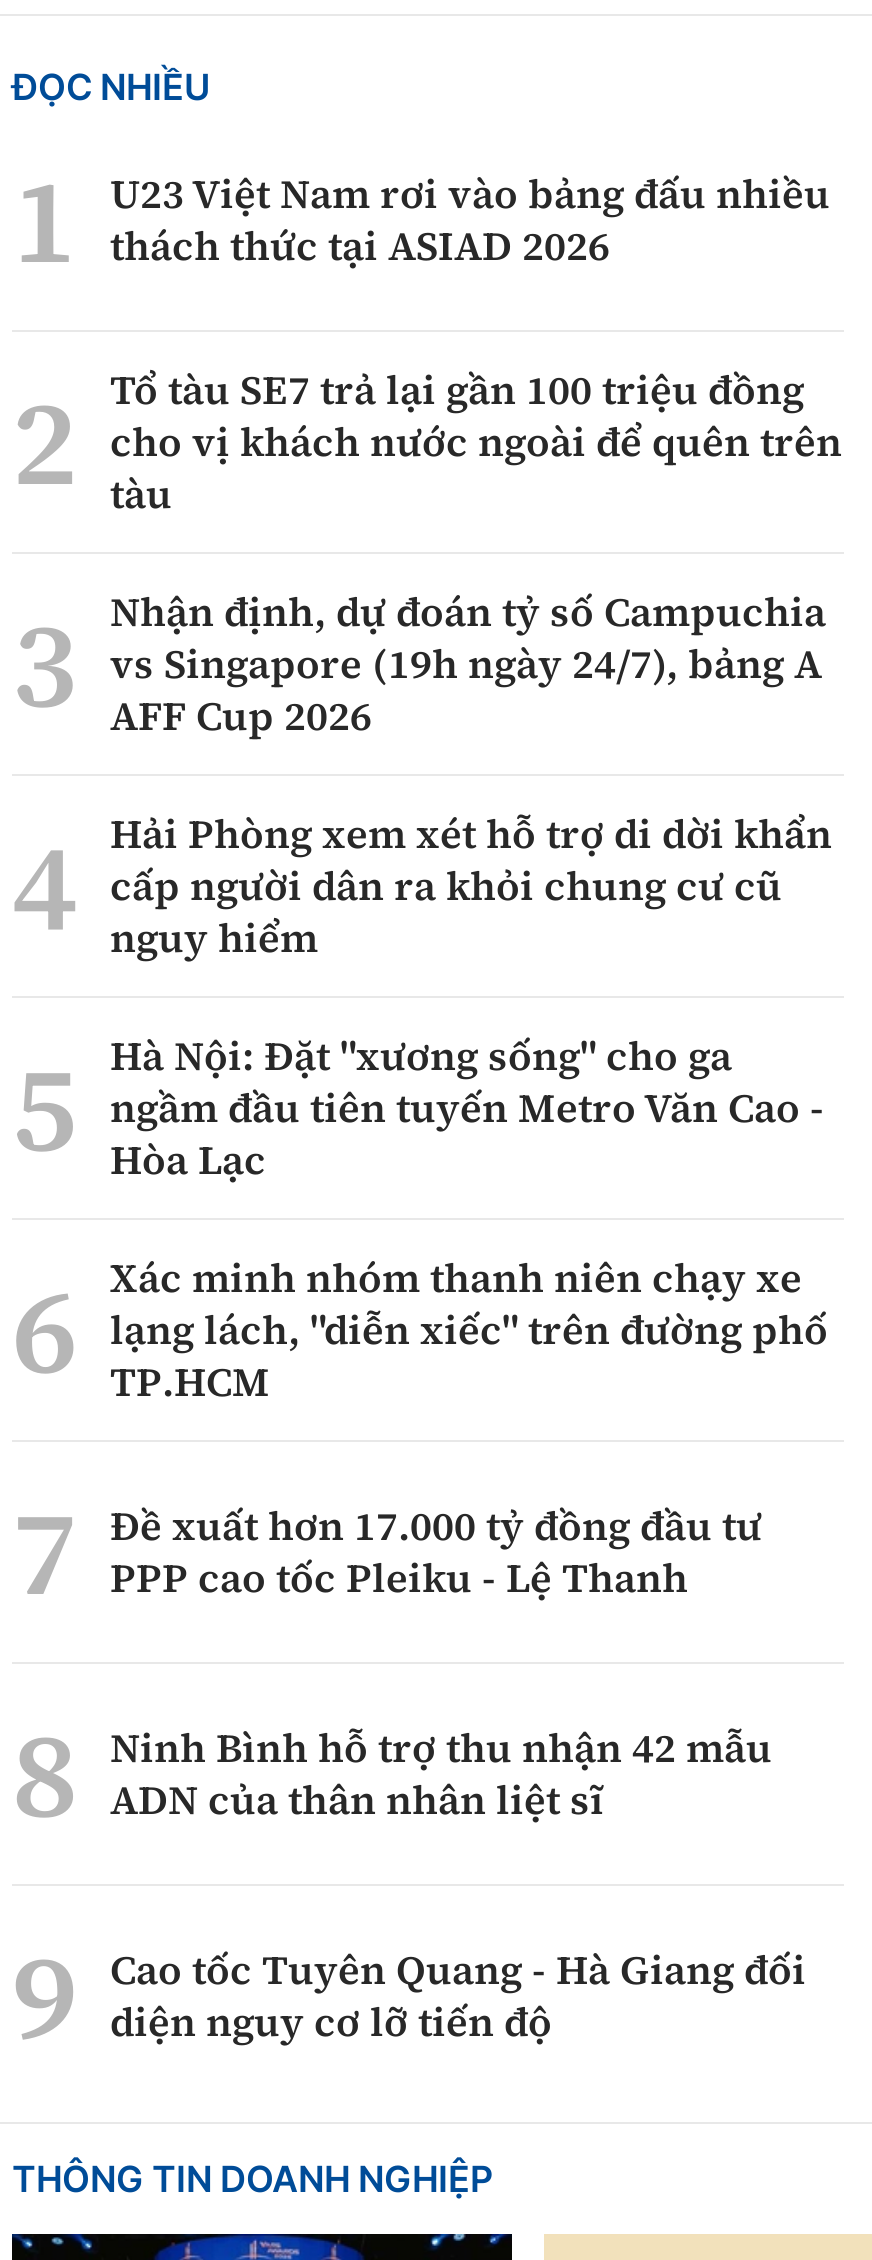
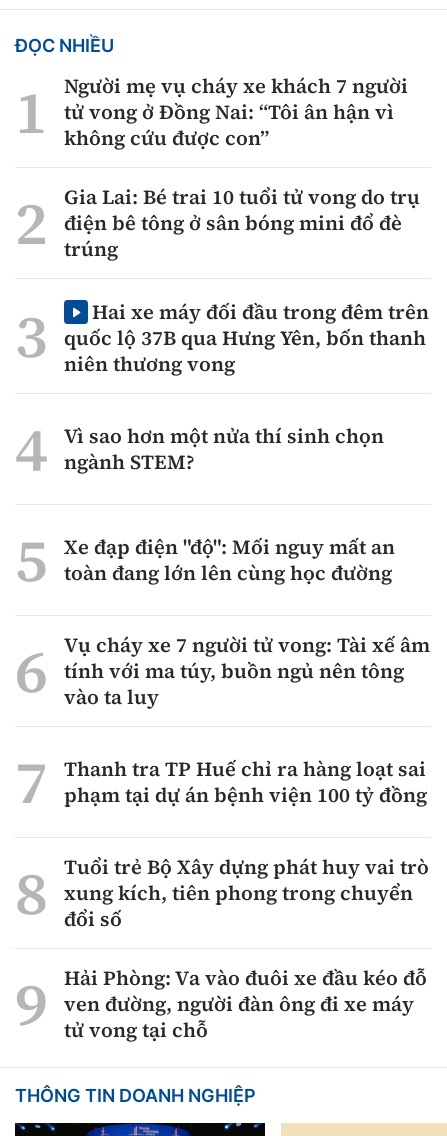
[110,166,830,274] U23 Việt Nam rơi vào bảng đấu nhiều | thách thức tại ASIAD 2026 -> [64,72,408,152] Người mẹ vụ cháy xe khách 7 người | tử vong ở Đồng Nai: “Tôi ân hận vì | không cứu được con”
[110,362,842,522] Tổ tàu SE7 trả lại gần 100 triệu đồng | cho vị khách nước ngoài để quên trên | tàu -> [64,183,420,263] Gia Lai: Bé trai 10 tuổi tử vong do trụ | điện bê tông ở sân bóng mini đổ đè | trúng
[110,584,826,744] Nhận định, dự đoán tỷ số Campuchia | vs Singapore (19h ngày 24/7), bảng A | AFF Cup 2026 -> [64,298,429,378] Hai xe máy đối đầu trong đêm trên | quốc lộ 37B qua Hưng Yên, bốn thanh | niên thương vong
[110,806,832,966] Hải Phòng xem xét hỗ trợ di dời khẩn | cấp người dân ra khỏi chung cư cũ | nguy hiểm -> [64,422,384,476] Vì sao hơn một nửa thí sinh chọn | ngành STEM?
[110,1028,824,1188] Hà Nội: Đặt "xương sống" cho ga | ngầm đầu tiên tuyến Metro Văn Cao - | Hòa Lạc -> [64,533,395,587] Xe đạp điện "độ": Mối nguy mất an | toàn đang lớn lên cùng học đường
[110,1250,828,1410] Xác minh nhóm thanh niên chạy xe | lạng lách, "diễn xiếc" trên đường phố | TP.HCM -> [64,631,430,711] Vụ cháy xe 7 người tử vong: Tài xế âm | tính với ma túy, buồn ngủ nên tông | vào ta luy
[110,1498,762,1606] Đề xuất hơn 17.000 tỷ đồng đầu tư | PPP cao tốc Pleiku - Lệ Thanh -> [64,755,427,809] Thanh tra TP Huế chỉ ra hàng loạt sai | phạm tại dự án bệnh viện 100 tỷ đồng
[110,1720,772,1828] Ninh Bình hỗ trợ thu nhận 42 mẫu | ADN của thân nhân liệt sĩ -> [64,853,429,933] Tuổi trẻ Bộ Xây dựng phát huy vai trò | xung kích, tiên phong trong chuyển | đổi số
[110,1942,806,2050] Cao tốc Tuyên Quang - Hà Giang đối | diện nguy cơ lỡ tiến độ -> [64,964,427,1044] Hải Phòng: Va vào đuôi xe đầu kéo đỗ | ven đường, người đàn ông đi xe máy | tử vong tại chỗ

